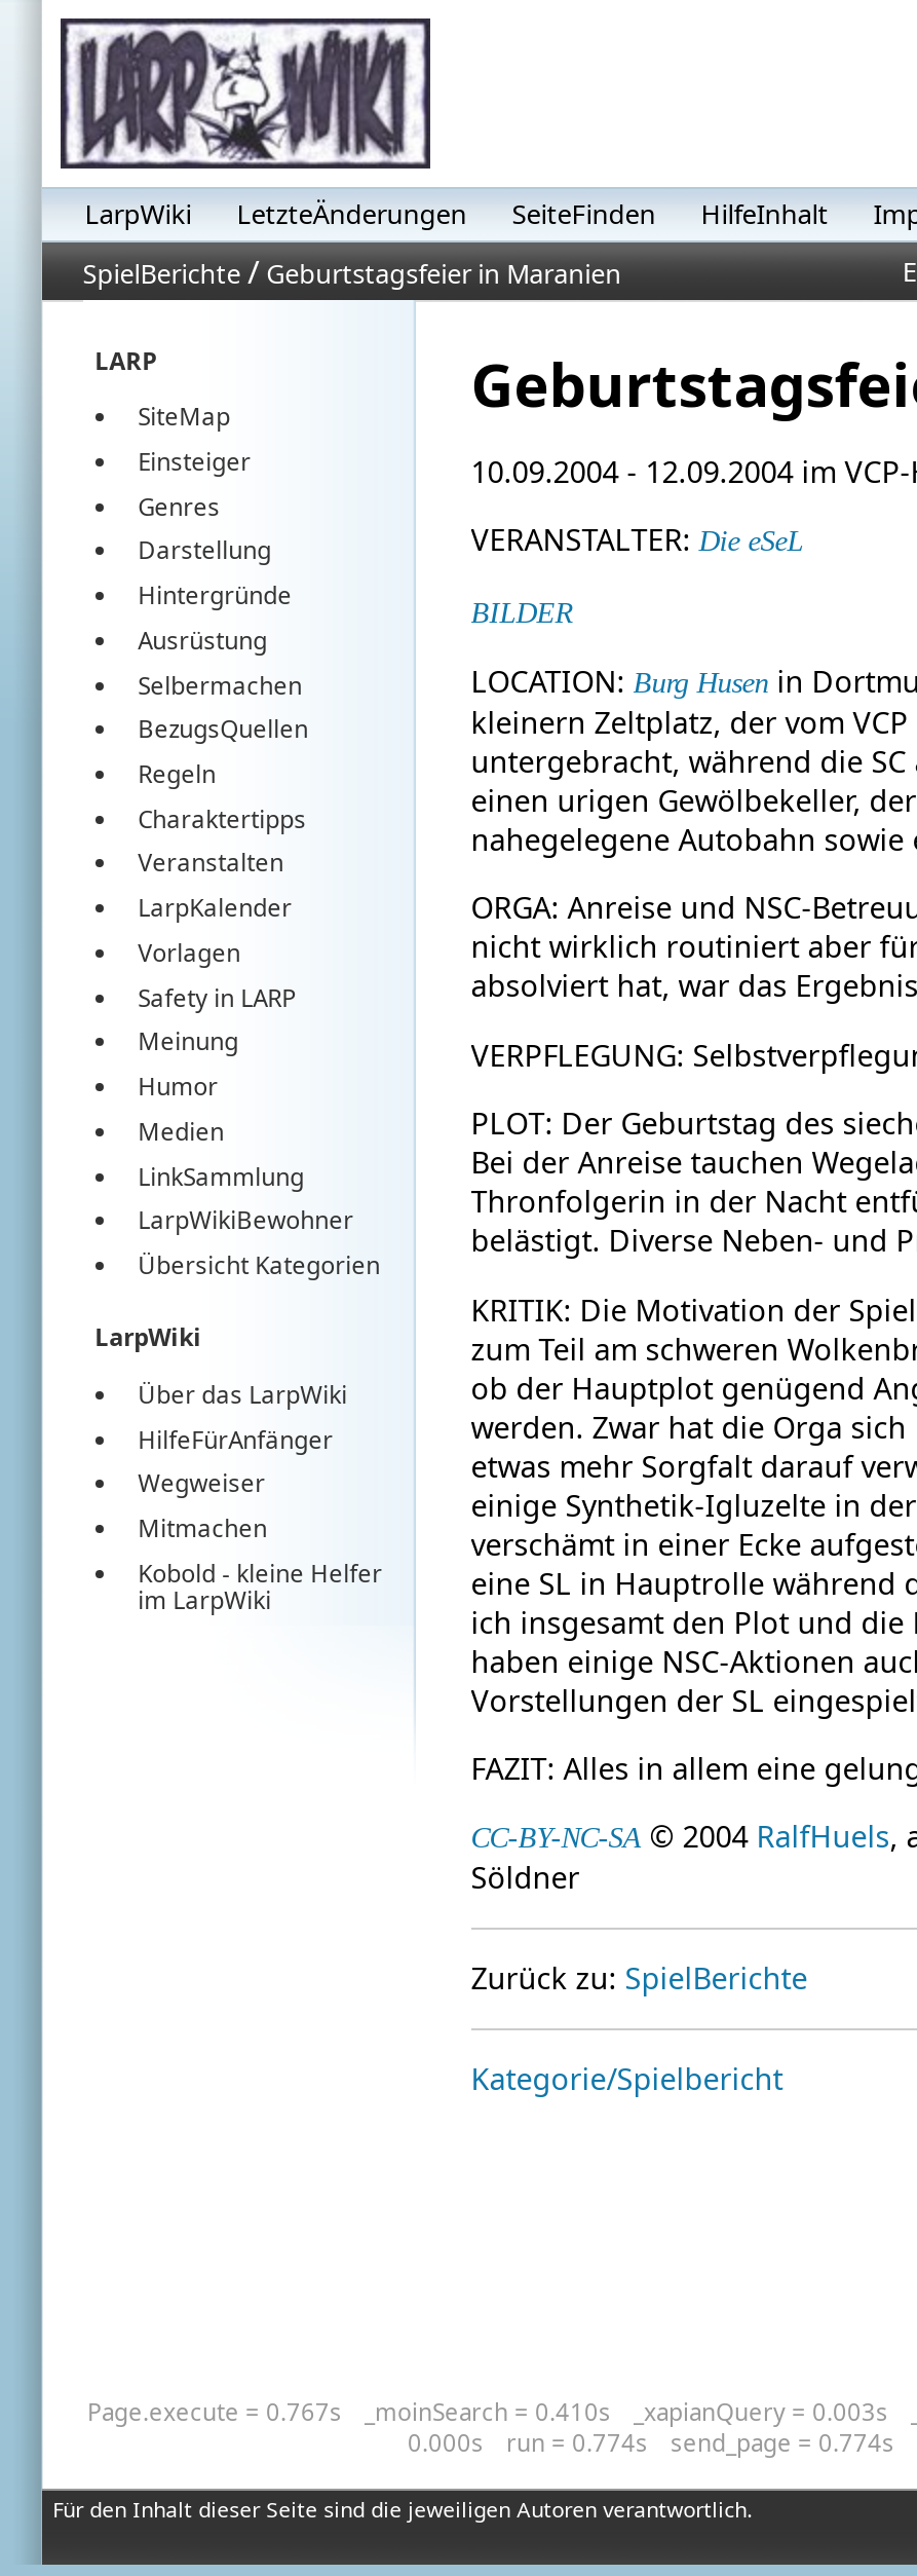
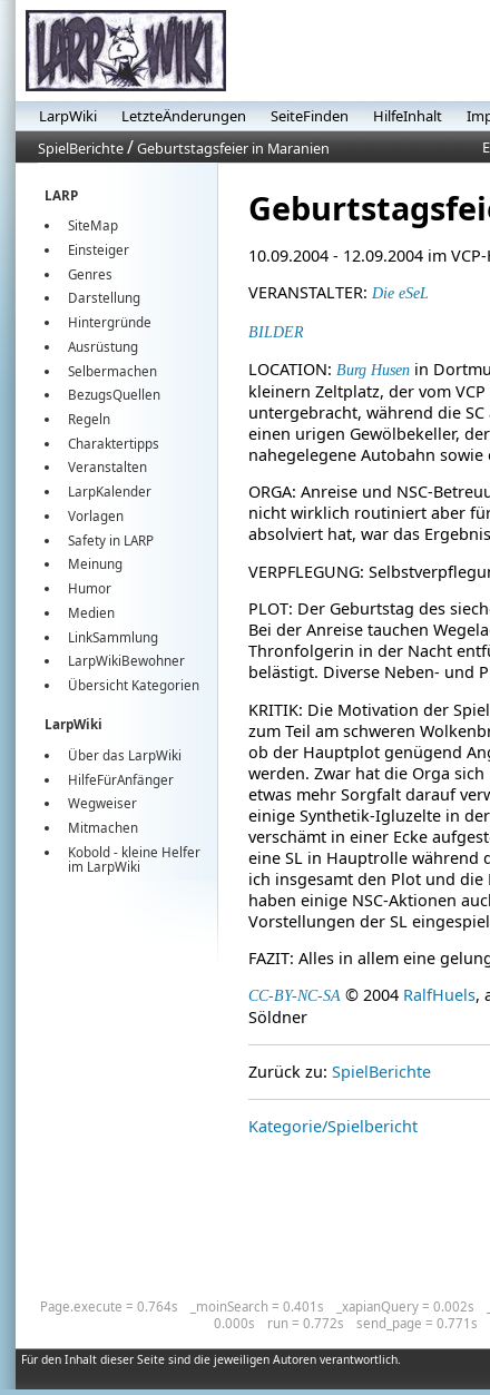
[87,2396,342,2426] Page.execute = 0.767s -> [40,1298,178,1315] Page.execute = 0.764s
[365,2396,611,2426] _moinSearch = 0.410s -> [190,1298,324,1315] _moinSearch = 0.401s
[634,2396,888,2426] _xapianQuery = 0.003s -> [336,1298,474,1315] _xapianQuery = 0.002s
[506,2426,648,2457] run = 0.774s -> [267,1315,344,1331] run = 0.772s
[671,2426,894,2457] send_page = 0.774s -> [356,1315,478,1331] send_page = 0.771s

